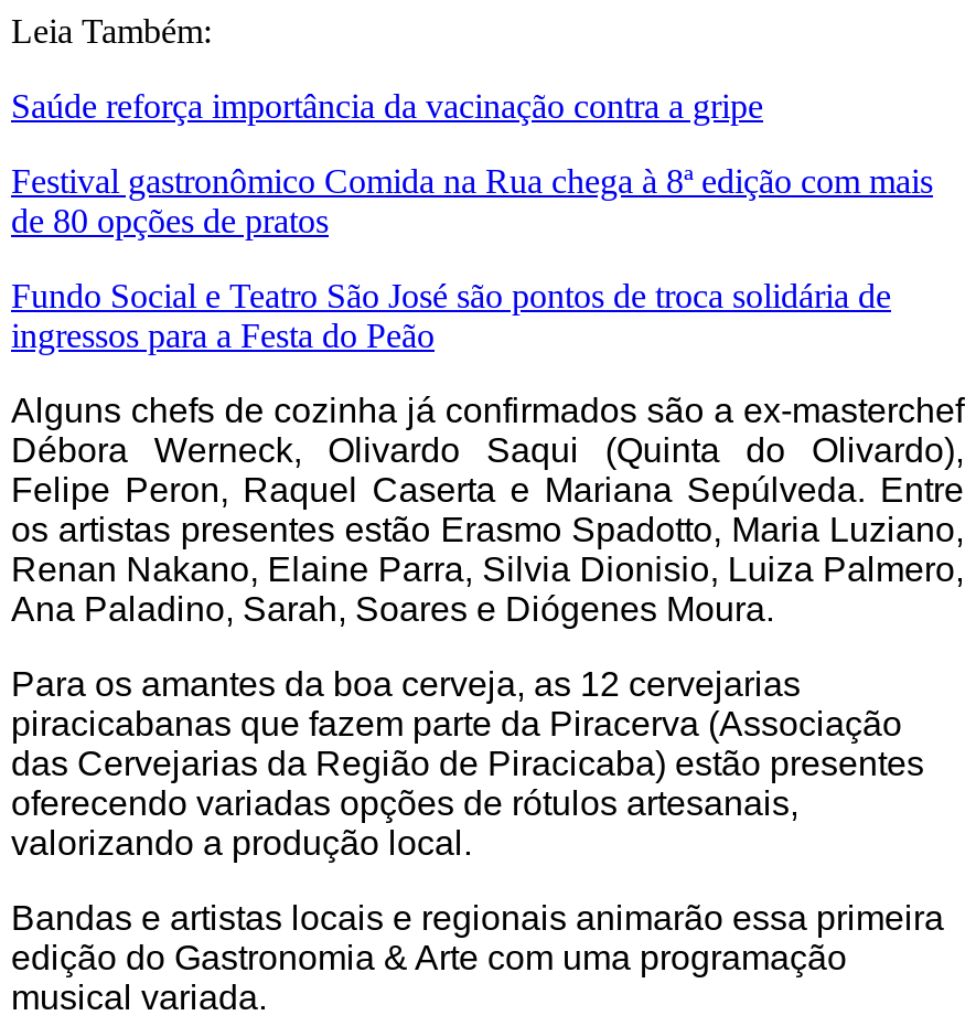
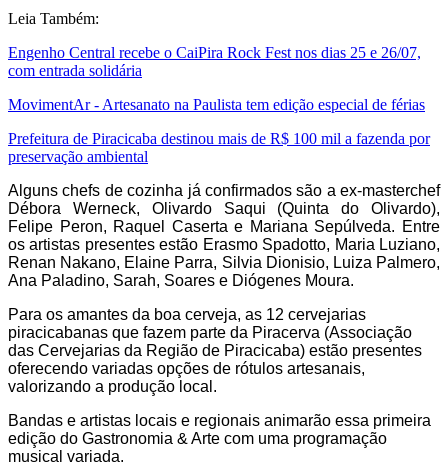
[11,87,763,125] Saúde reforça importância da vacinação contra a gripe -> [8,44,421,79] Engenho Central recebe o CaiPira Rock Fest nos dias 25 e 26/07, | com entrada solidária
[11,162,933,240] Festival gastronômico Comida na Rua chega à 8ª edição com mais | de 80 opções de pratos -> [8,96,425,113] MovimentAr - Artesanato na Paulista tem edição especial de férias
[11,277,891,354] Fundo Social e Teatro São José são pontos de troca solidária de | ingressos para a Festa do Peão -> [8,130,430,165] Prefeitura de Piracicaba destinou mais de R$ 100 mil a fazenda por | preservação ambiental

